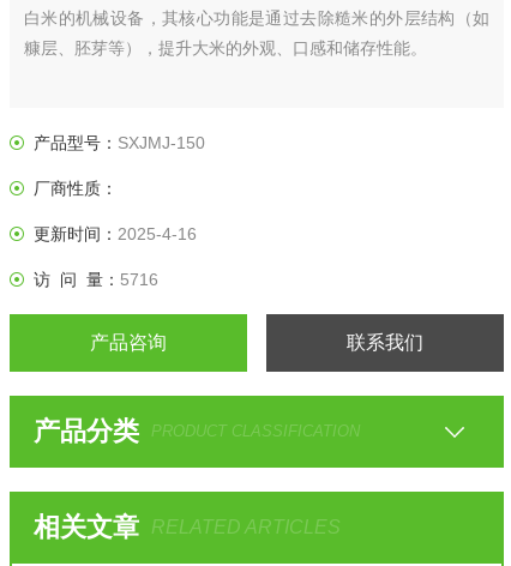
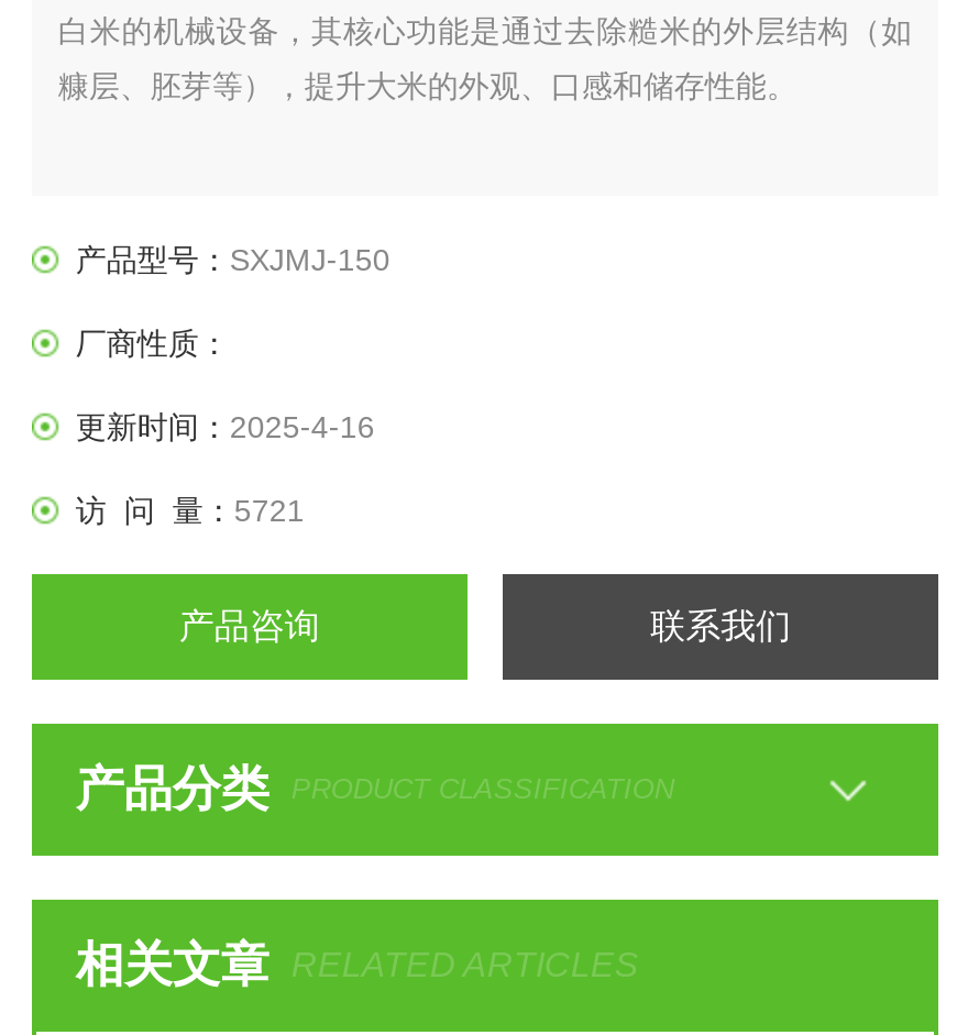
[33,269,158,288] 访 问 量：5716 -> [76,492,304,527] 访 问 量：5721

